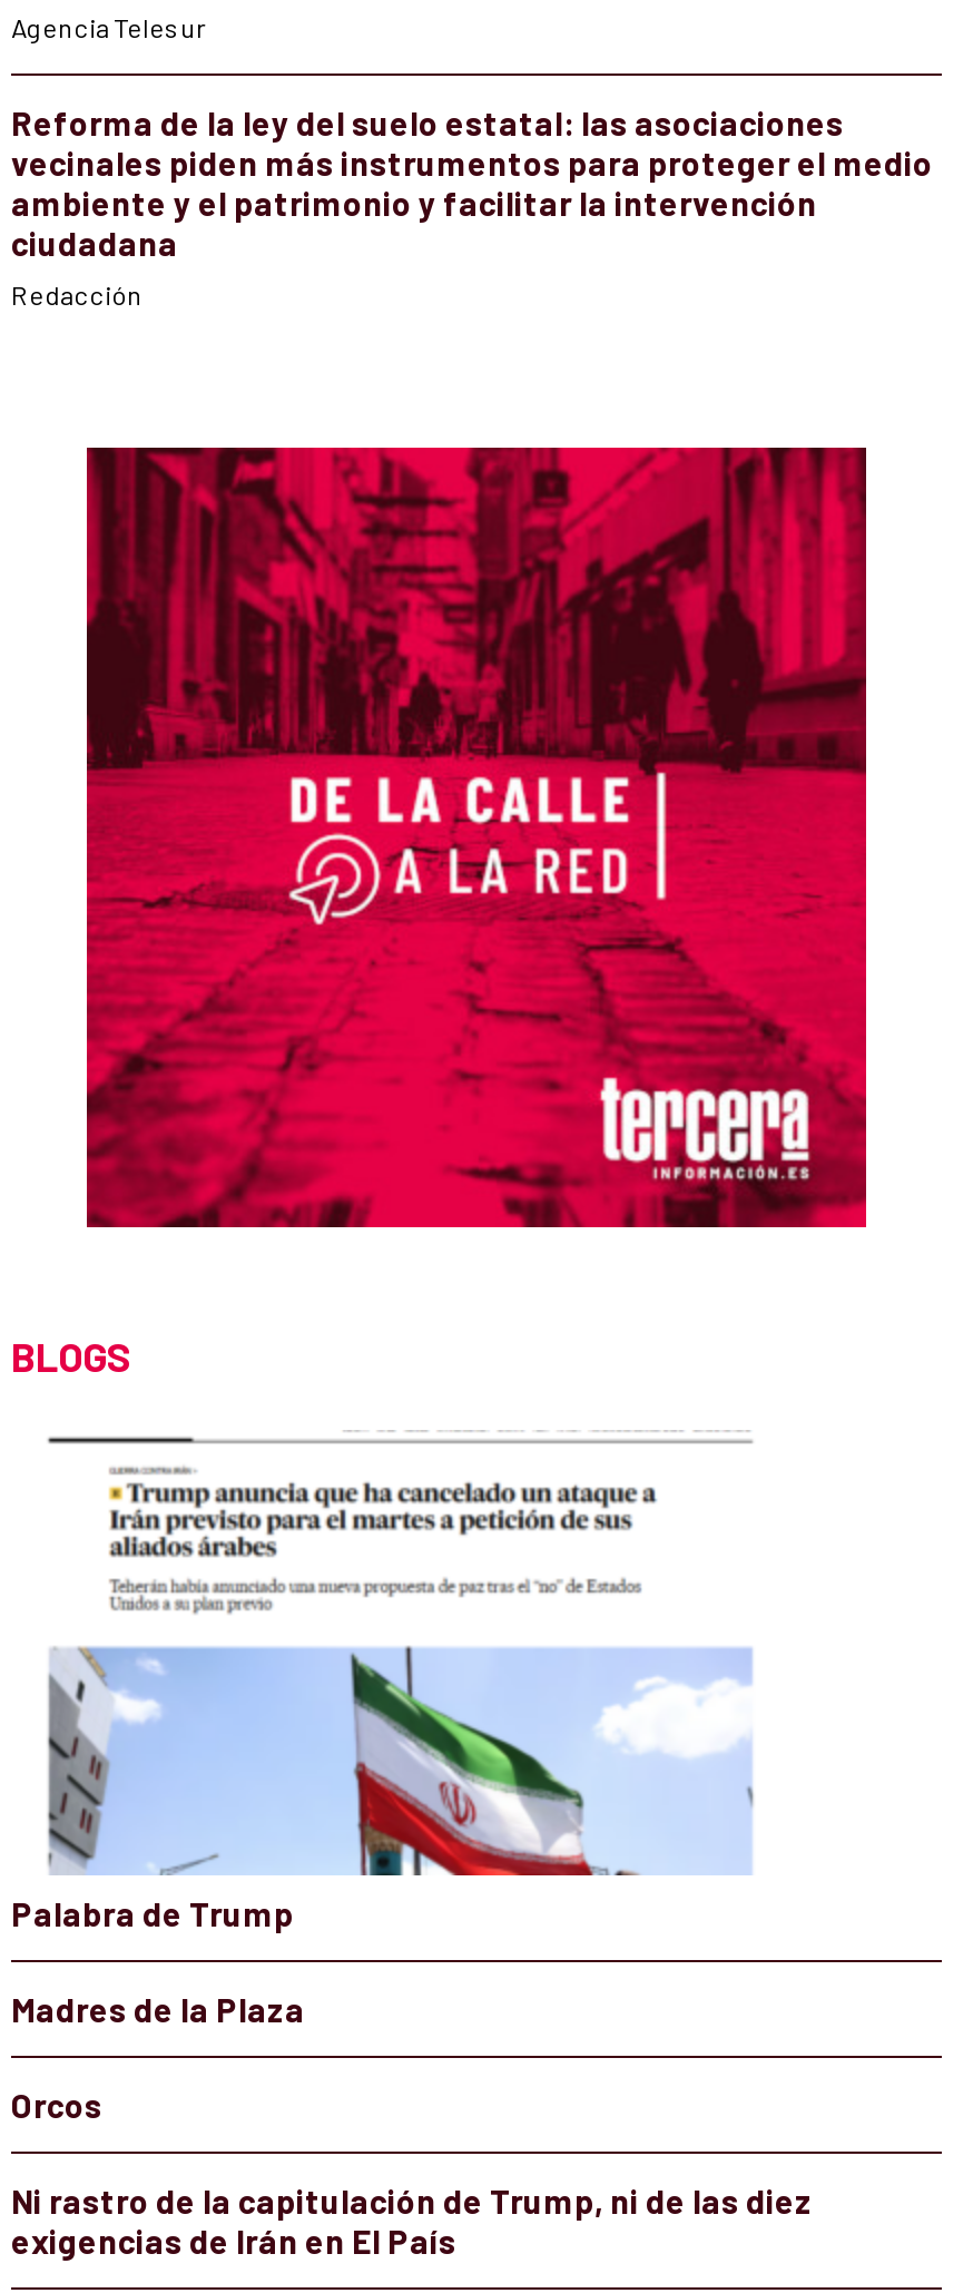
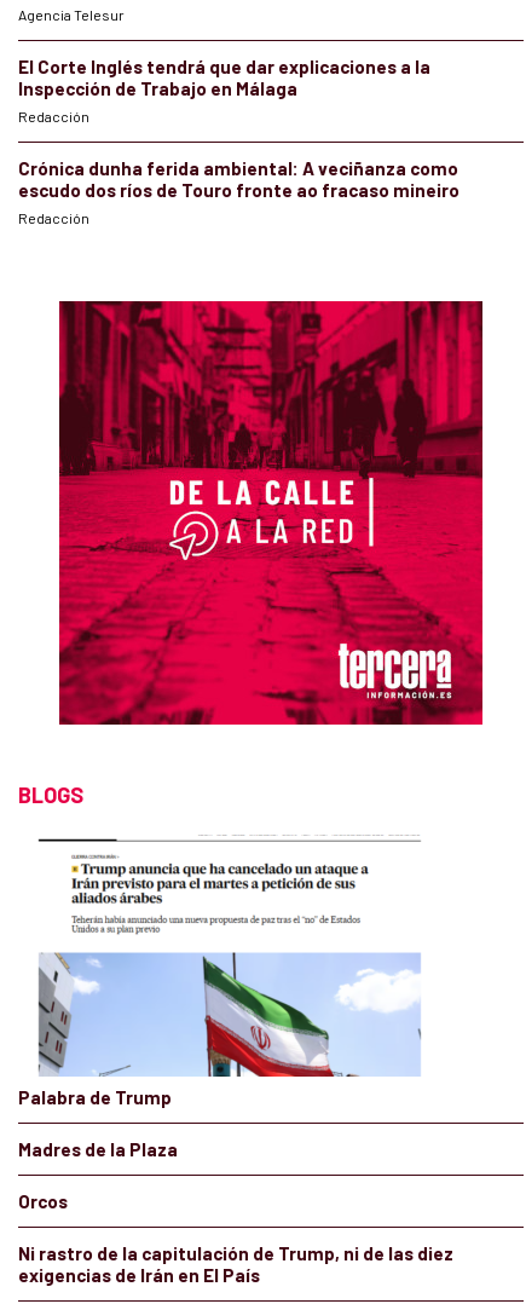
[11,102,933,262] Reforma de la ley del suelo estatal: las asociaciones | vecinales piden más instrumentos para proteger el medio | ambiente y el patrimonio y facilitar la intervención | ciudadana -> [18,55,459,200] El Corte Inglés tendrá que dar explicaciones a la | Inspección de Trabajo en Málaga | Redacción | Crónica dunha ferida ambiental: A veciñanza como | escudo dos ríos de Touro fronte ao fracaso mineiro

